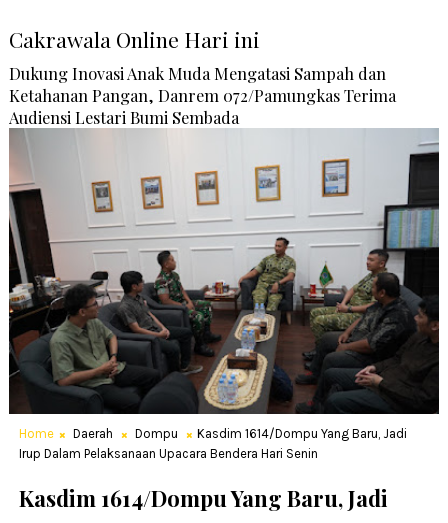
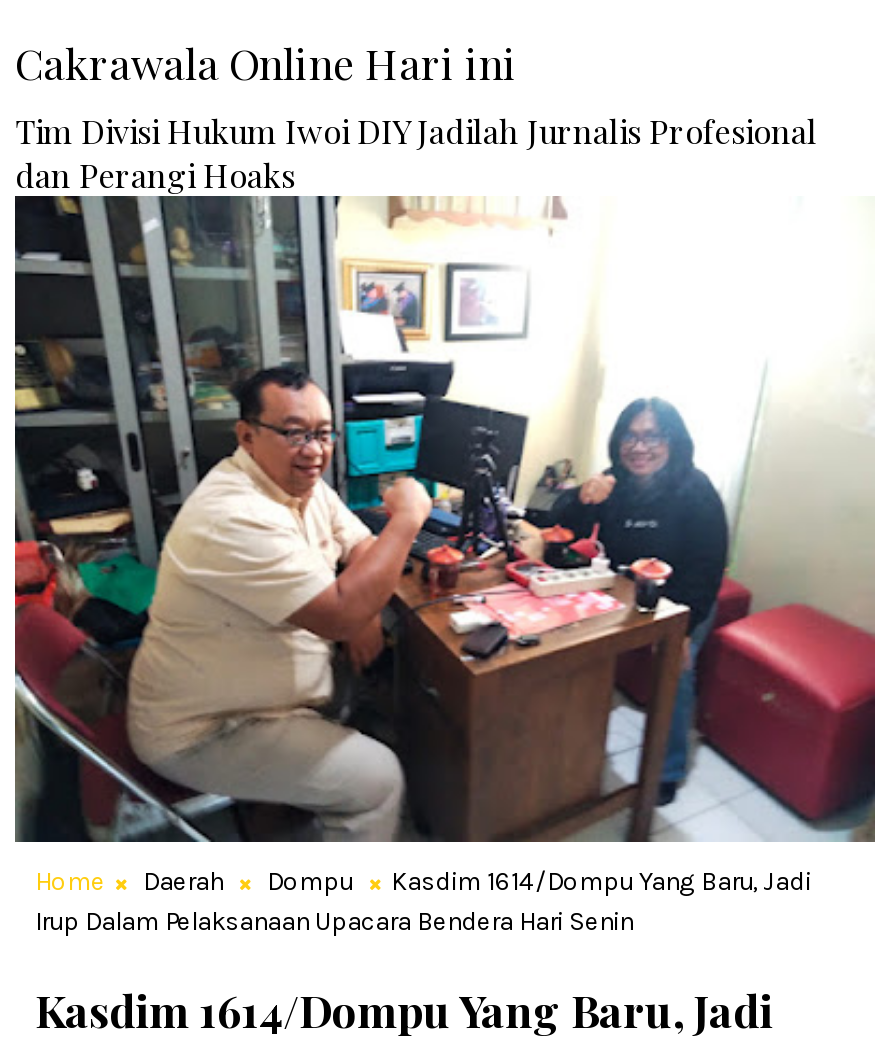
[9,62,396,128] Dukung Inovasi Anak Muda Mengatasi Sampah dan | Ketahanan Pangan, Danrem 072/Pamungkas Terima | Audiensi Lestari Bumi Sembada -> [15,109,817,197] Tim Divisi Hukum Iwoi DIY Jadilah Jurnalis Profesional | dan Perangi Hoaks
[8,128,440,415] [image] -> [13,270,877,844] [image]

